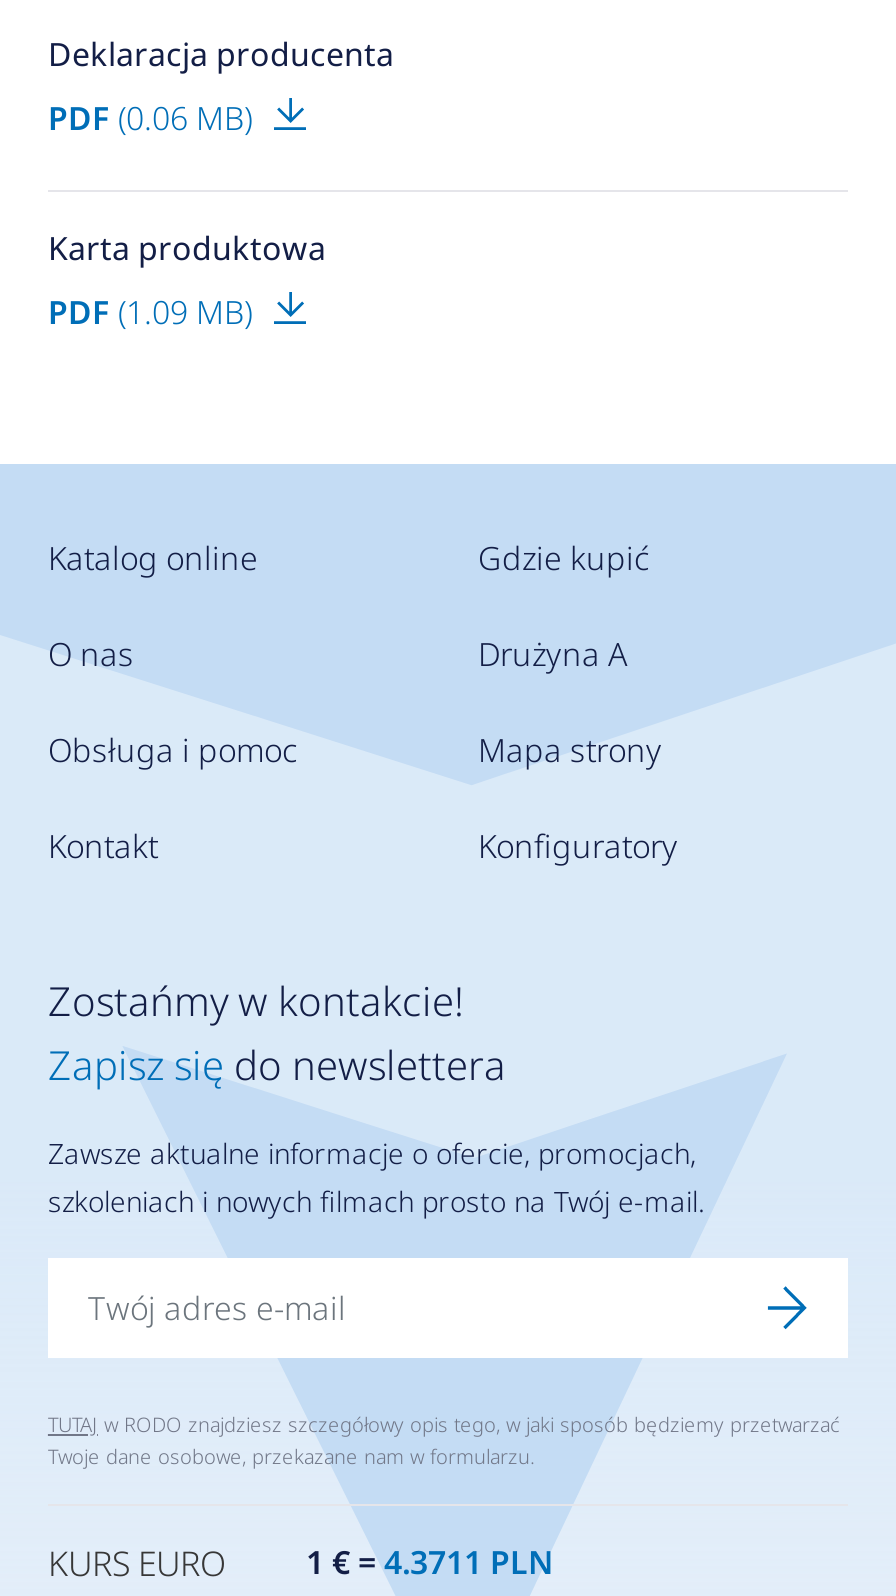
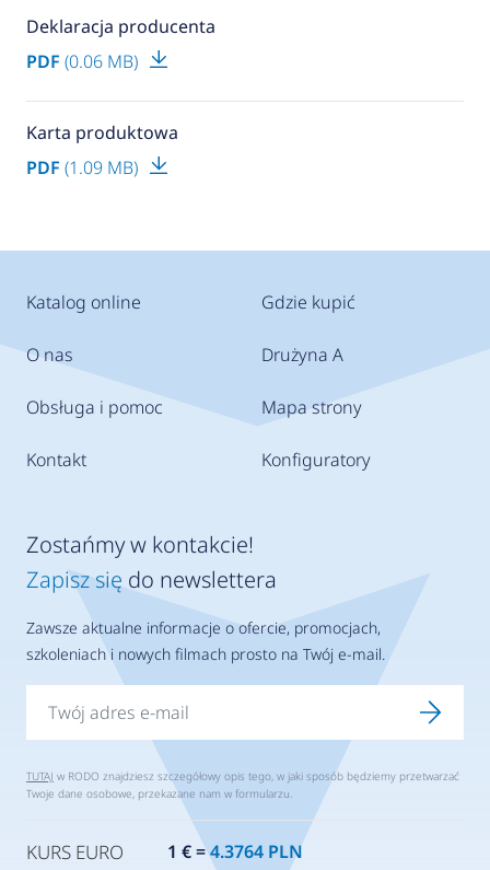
[48,1541,554,1587] KURS EURO 1 € = 4.3711 PLN -> [26,840,303,865] KURS EURO 1 € = 4.3764 PLN

